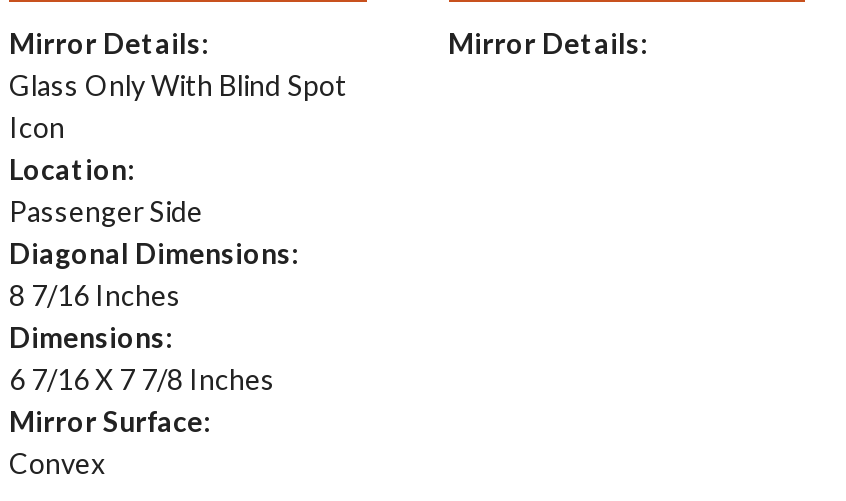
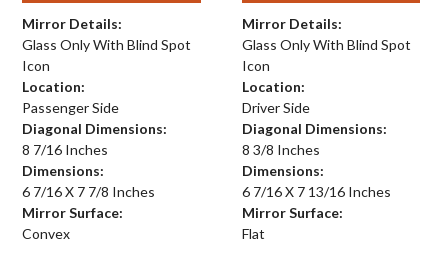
none -> [241,36,410,242] Glass Only With Blind Spot | Icon | Location: | Driver Side | Diagonal Dimensions: | 8 3/8 Inches | Dimensions: | 6 7/16 X 7 13/16 Inches | Mirror Surface: | Flat

